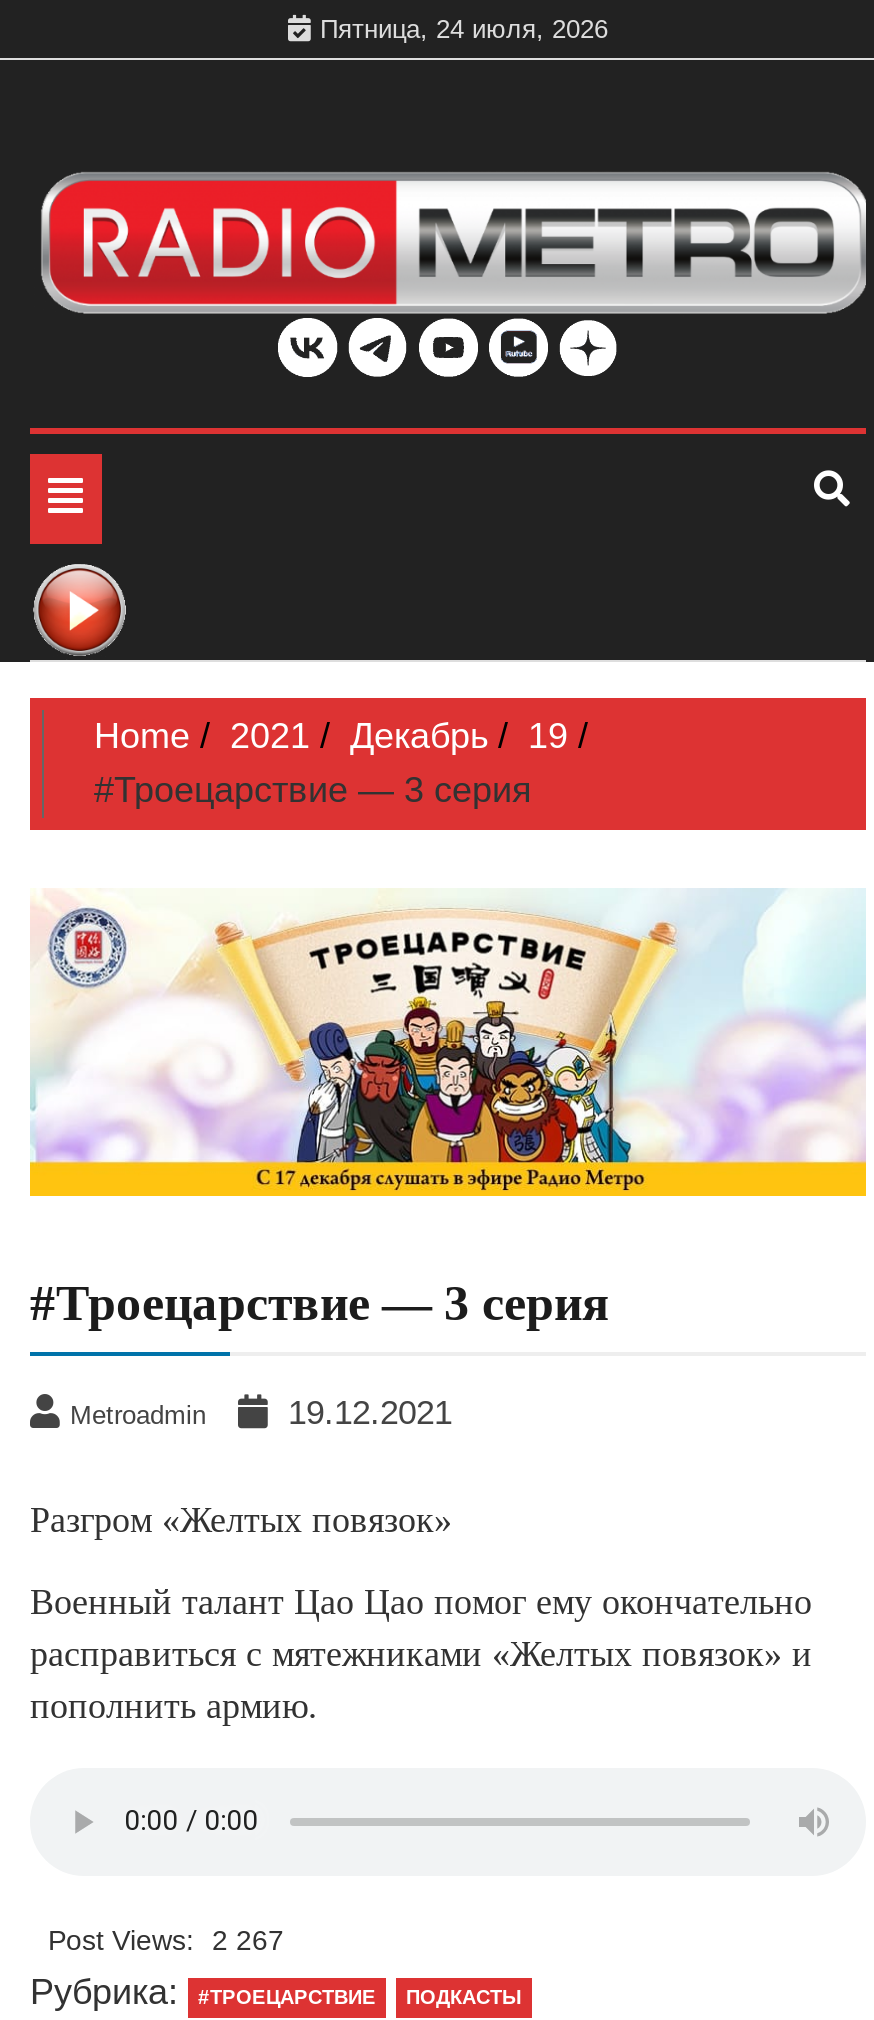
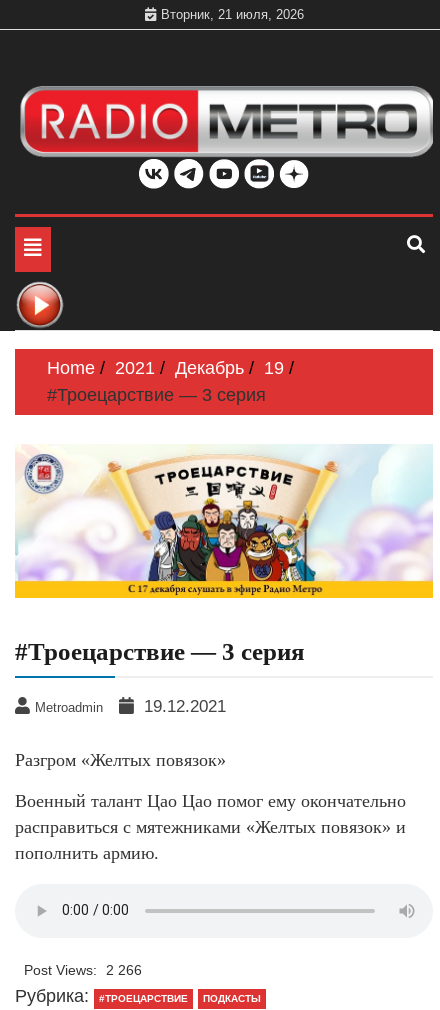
[320,14,608,44] Пятница, 24 июля, 2026 -> [160,7,303,22] Вторник, 21 июля, 2026
[48,1923,284,1955] Post Views: 2 267 -> [24,961,142,977] Post Views: 2 266

